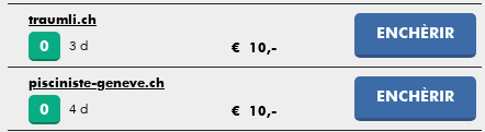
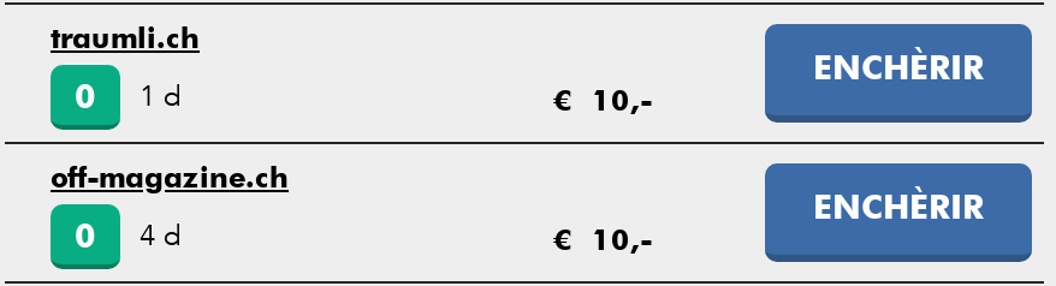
[40,38,88,54] 0 3 d -> [75,78,180,114] 0 1 d
[29,77,165,90] pisciniste-geneve.ch -> [51,165,289,193] off-magazine.ch

